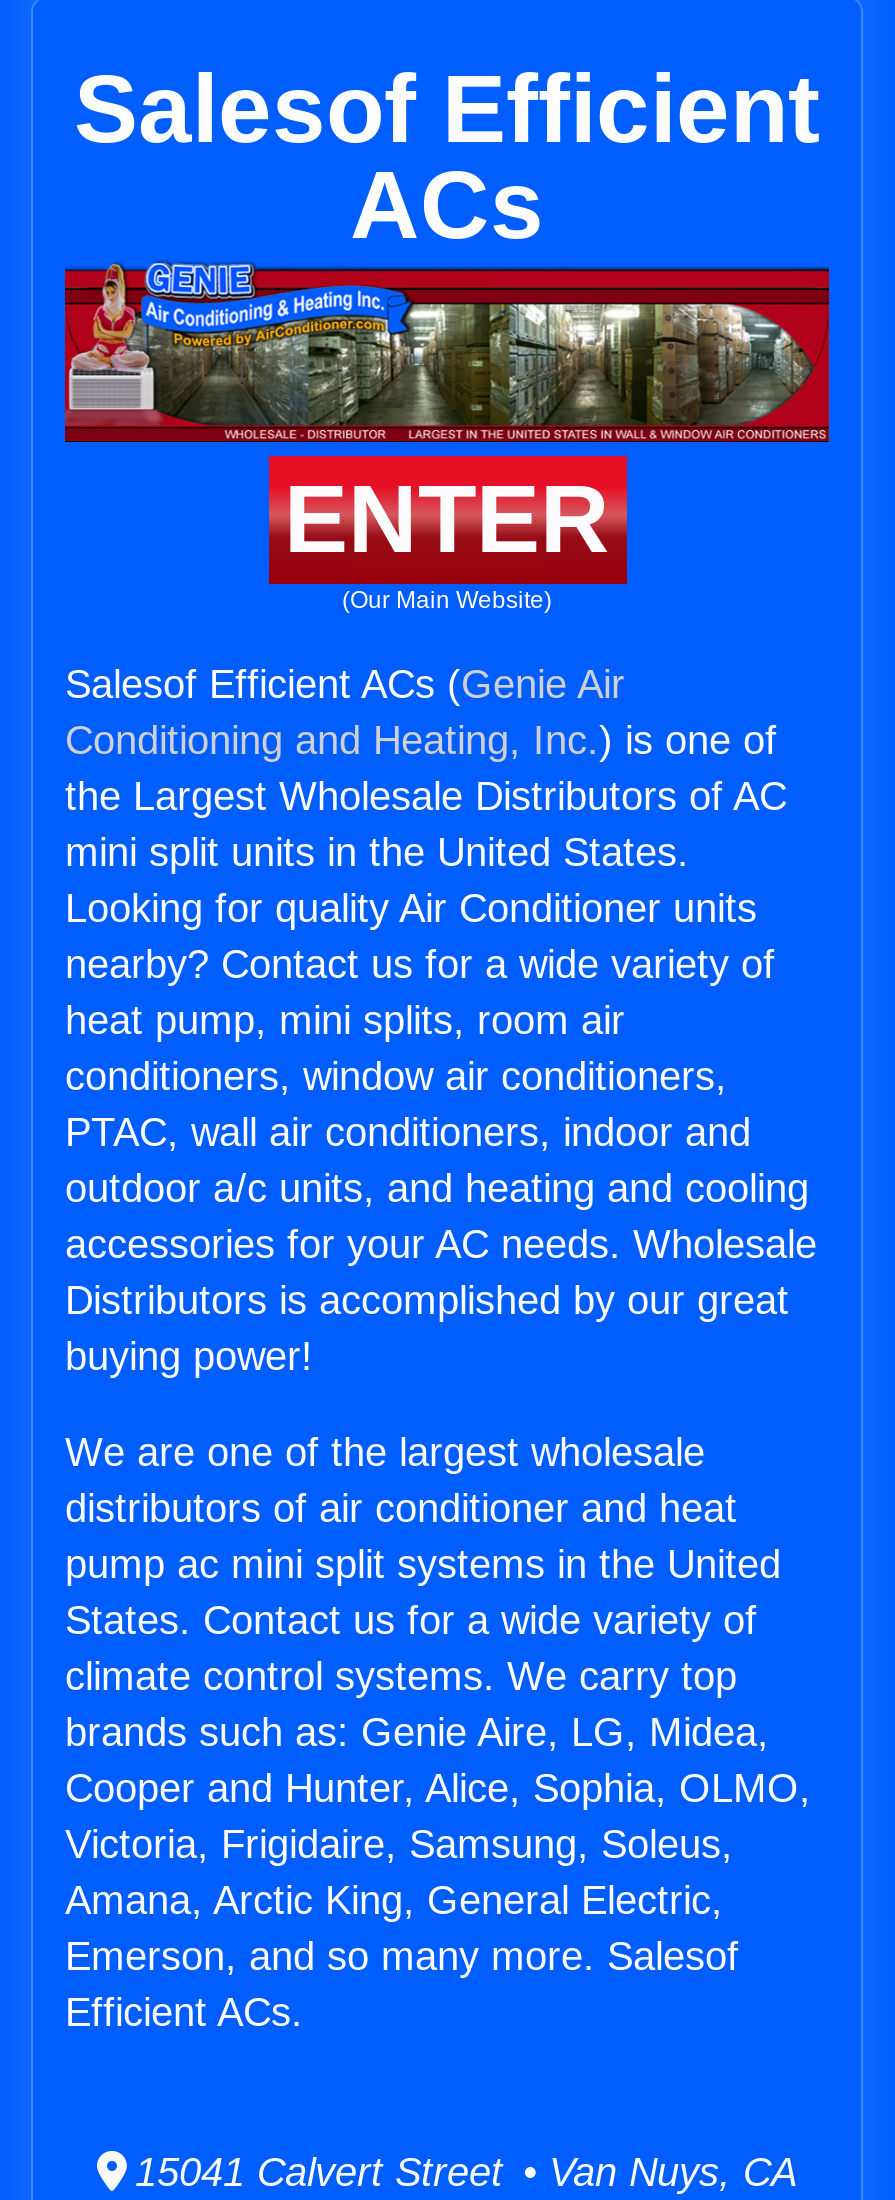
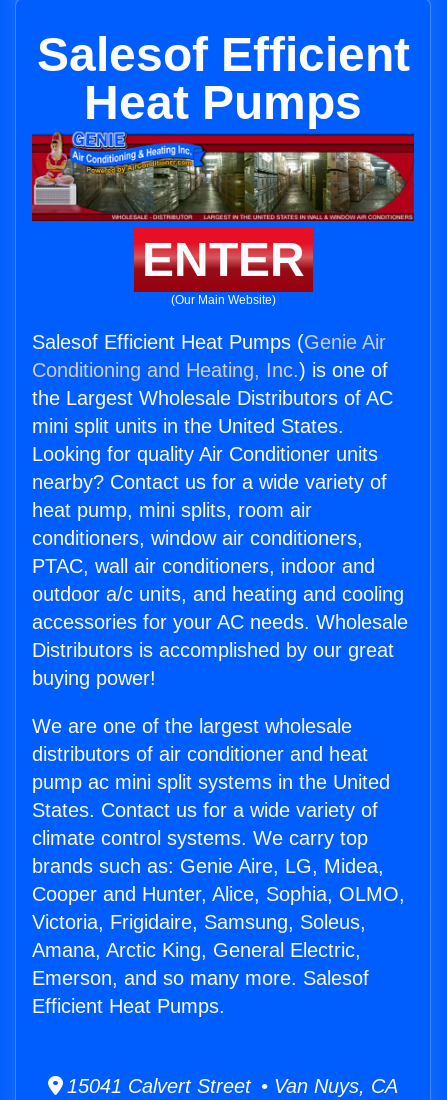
[350,152,544,258] ACs -> [84,76,362,129] Heat Pumps
[65,662,625,706] Salesof Efficient ACs (Genie Air -> [32,331,386,353] Salesof Efficient Heat Pumps (Genie Air
[65,1990,303,2034] Efficient ACs. -> [32,995,225,1017] Efficient Heat Pumps.

